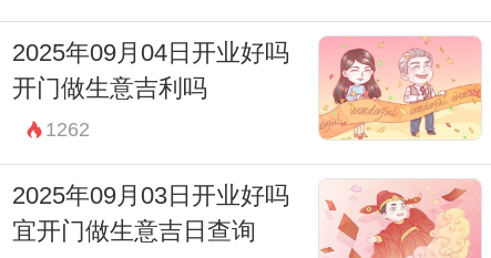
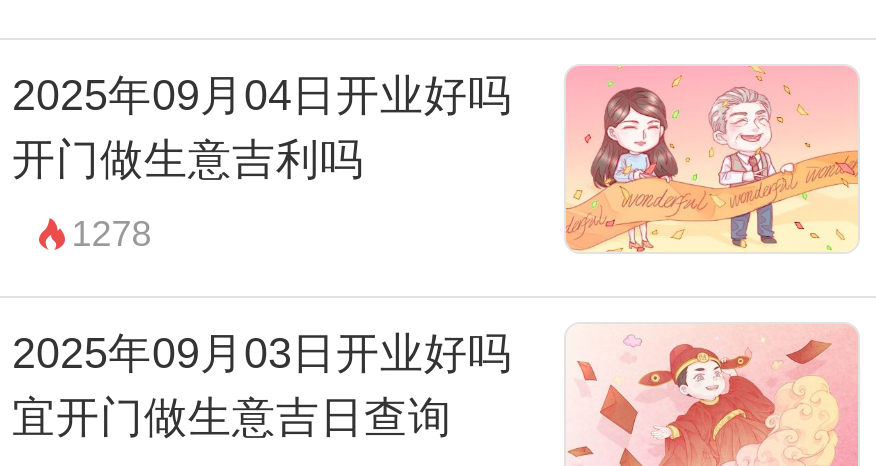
[45,119,90,141] 1262 -> [72,215,152,255] 1278

